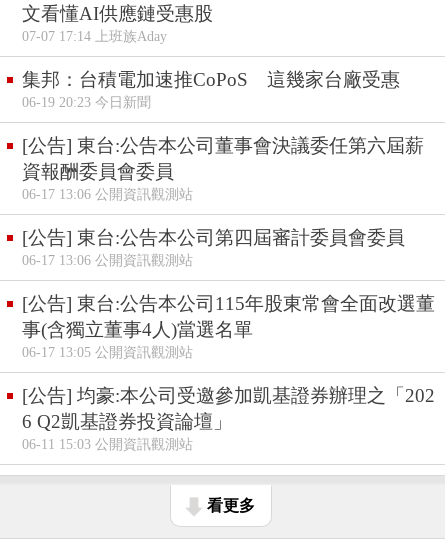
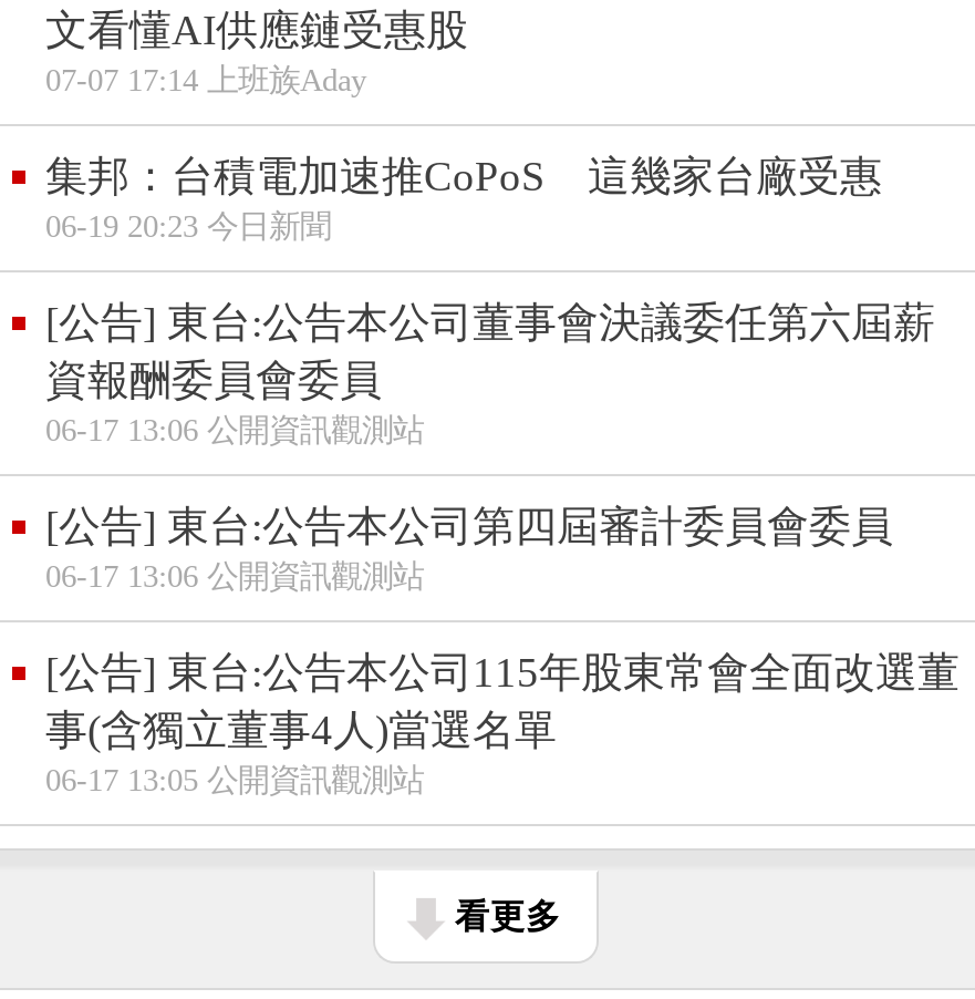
[22,385,435,452] [公告] 均豪:本公司受邀參加凱基證券辦理之「202 | 6 Q2凱基證券投資論壇」 | 06-11 15:03 公開資訊觀測站 -> none

